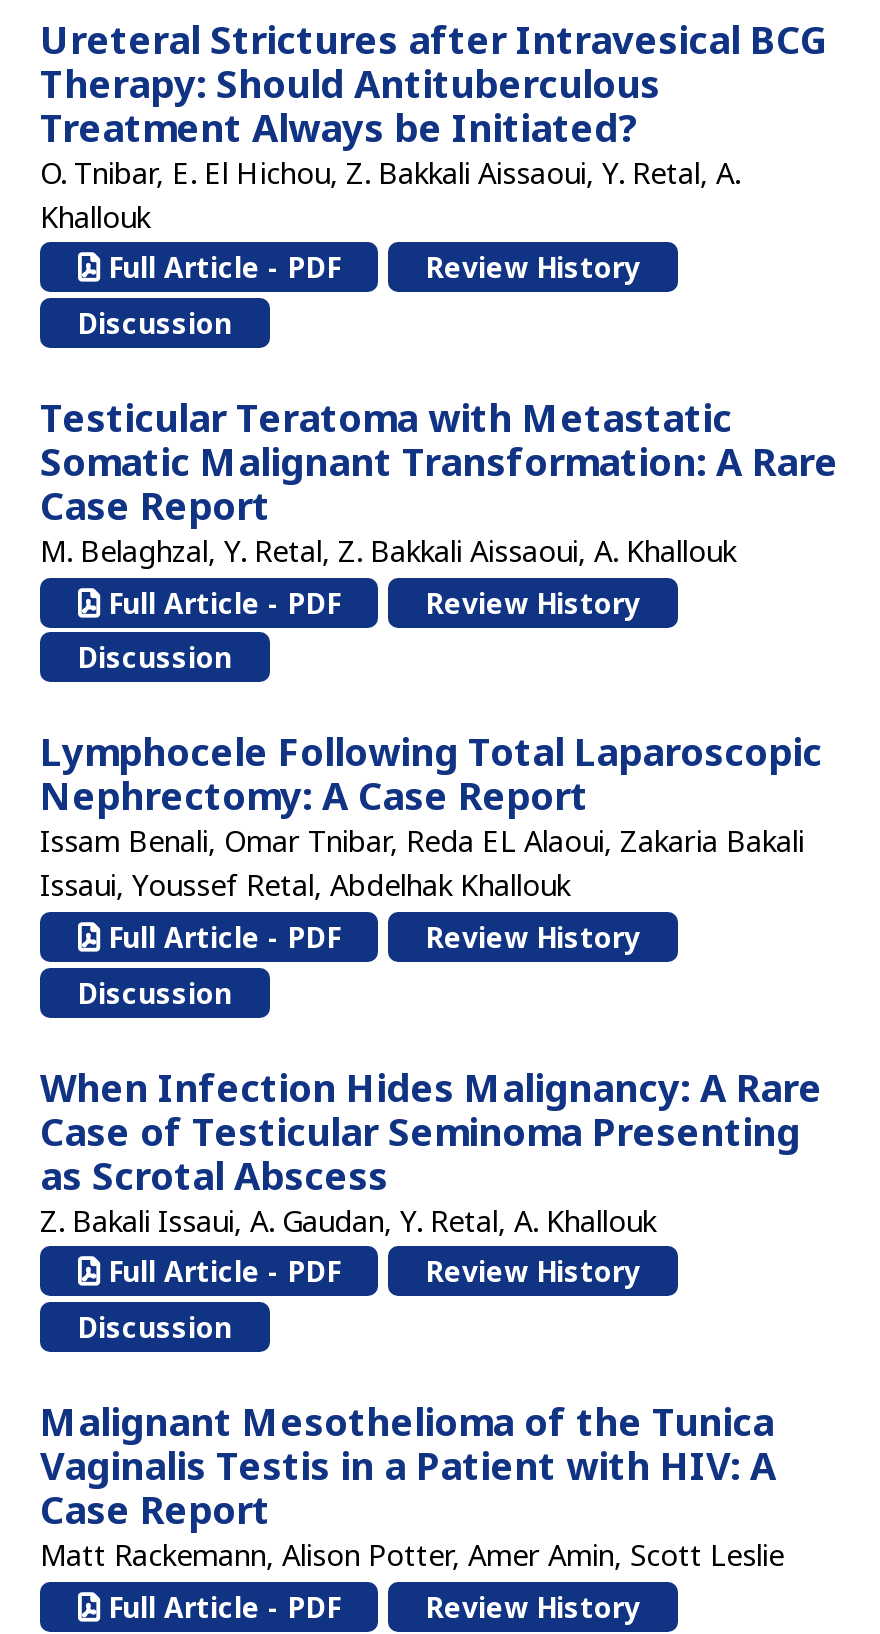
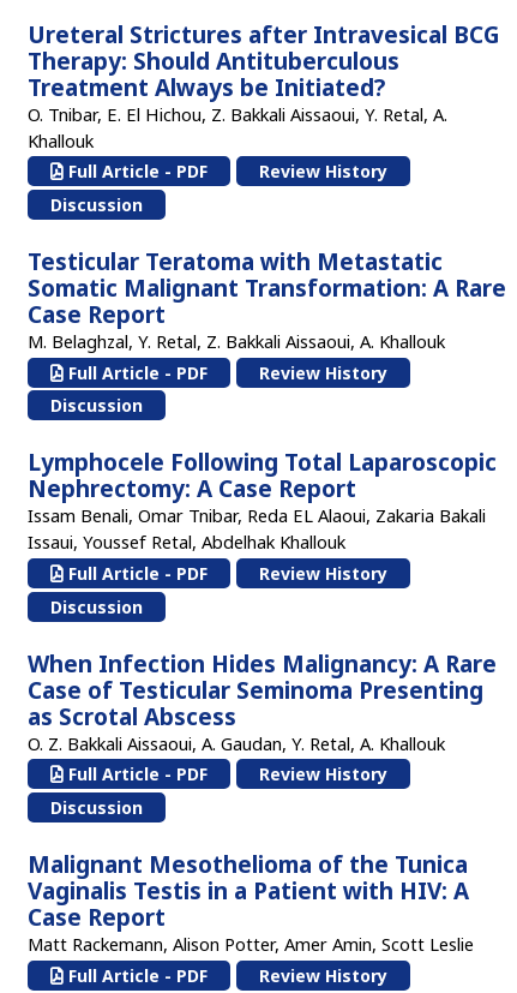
[40,1200,656,1240] Z. Bakali Issaui, A. Gaudan, Y. Retal, A. Khallouk -> [28,731,445,755] O. Z. Bakkali Aissaoui, A. Gaudan, Y. Retal, A. Khallouk

